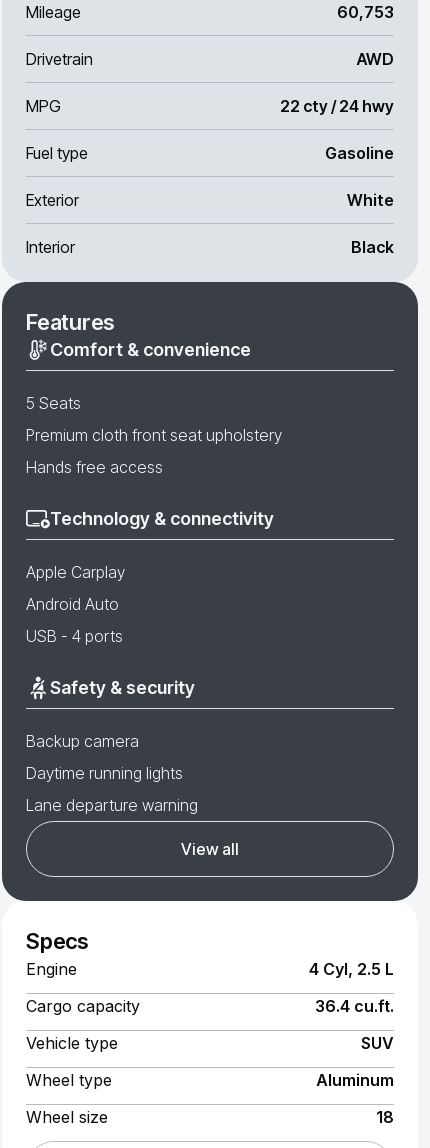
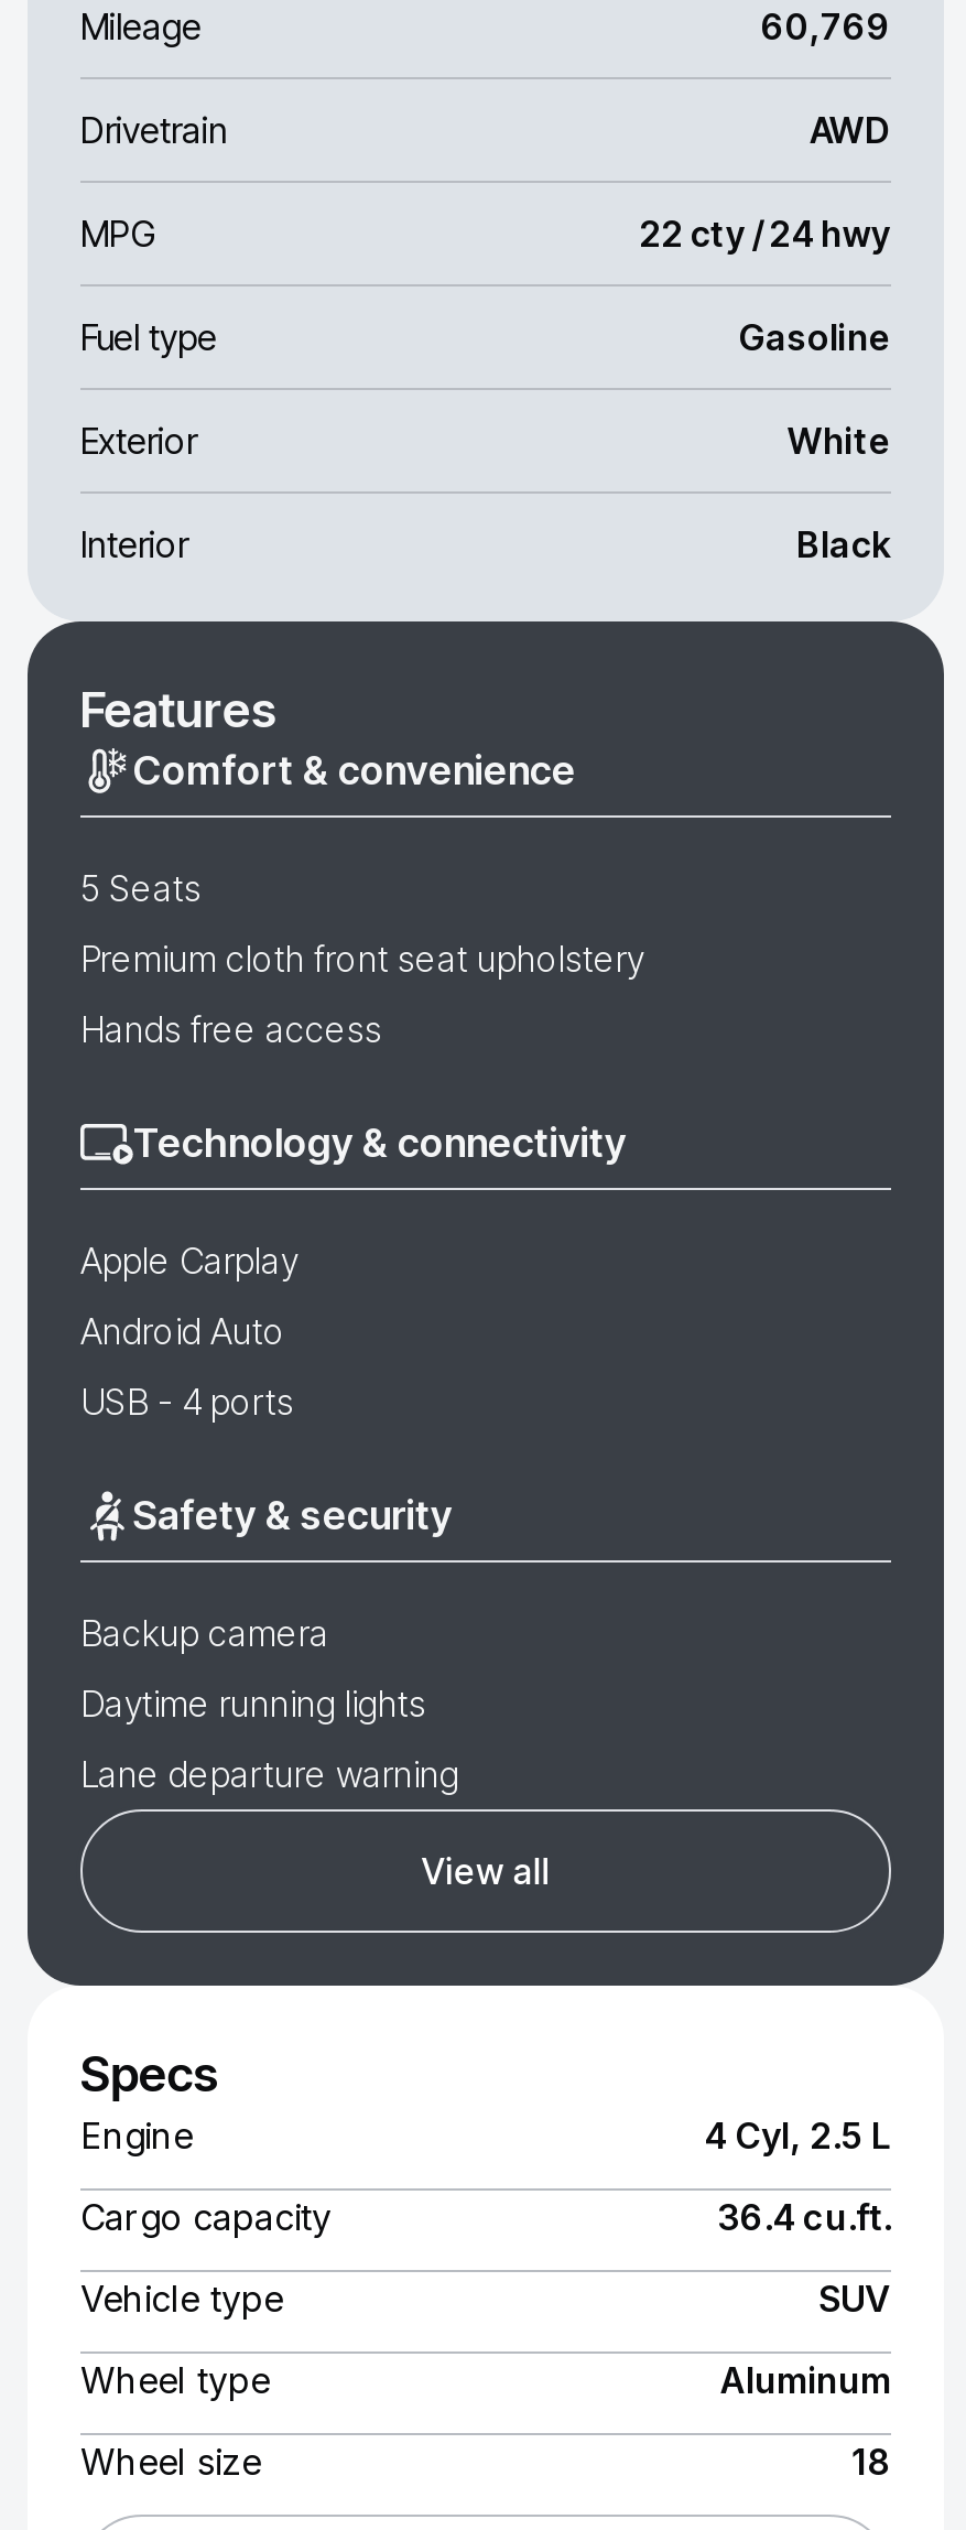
[337,2,394,22] 60,753 -> [761,4,891,48] 60,769

